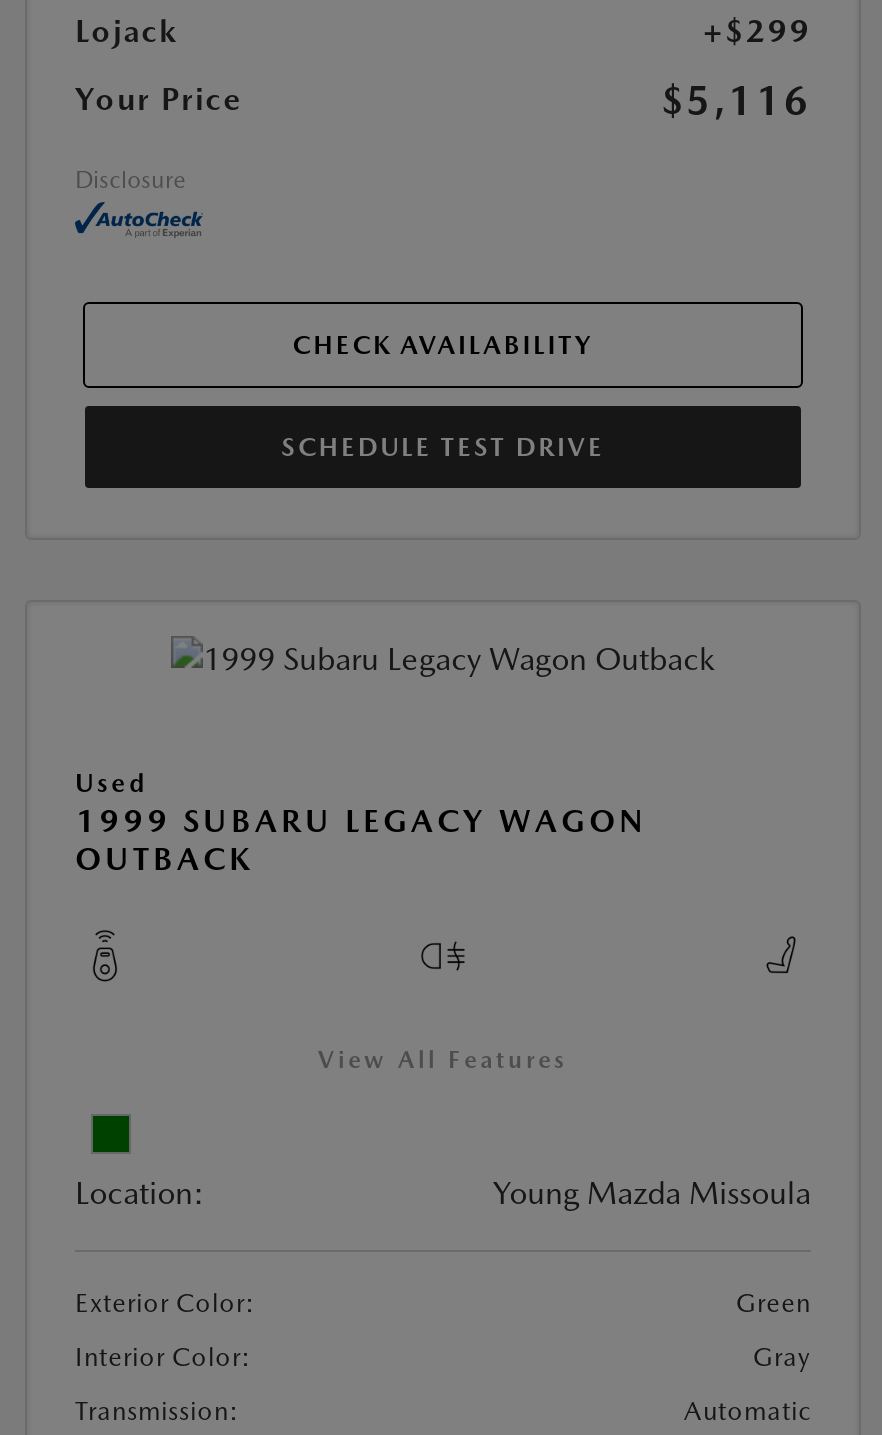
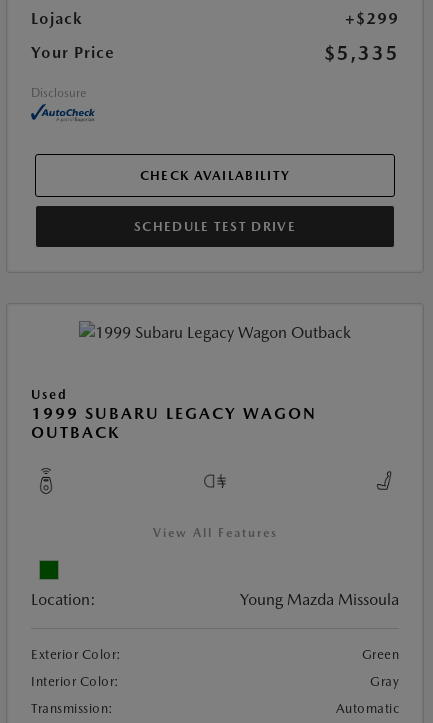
[661,76,811,124] $5,116 -> [324,41,399,65] $5,335

